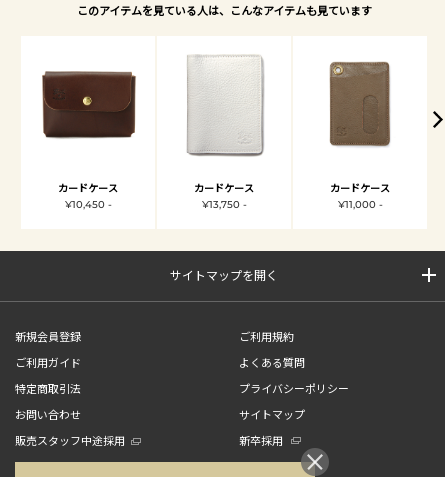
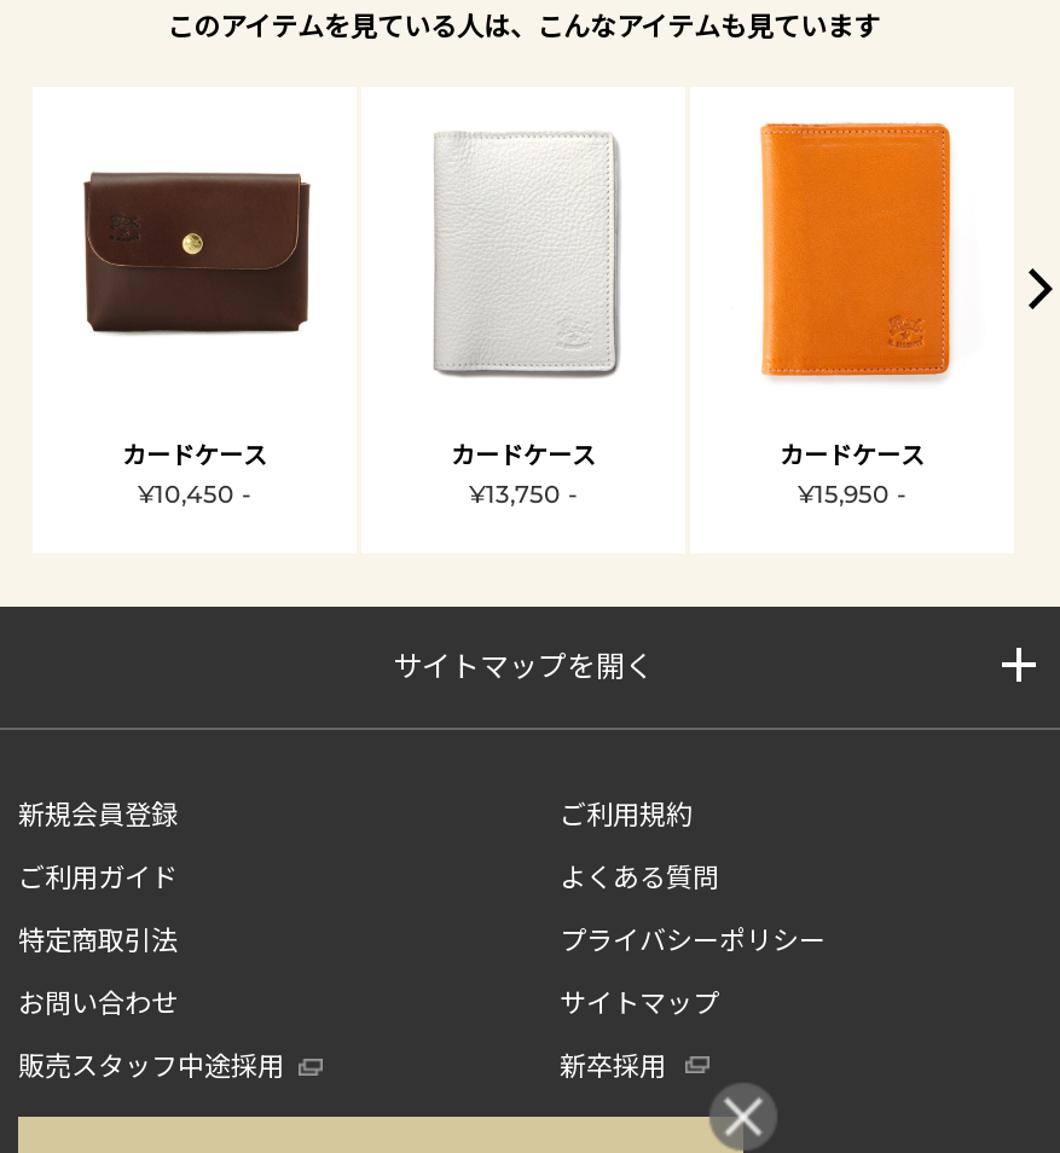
[322,51,401,157] [image] -> [758,121,954,382] [image]
[337,198,382,211] ¥11,000 - -> [798,478,906,510] ¥15,950 -

